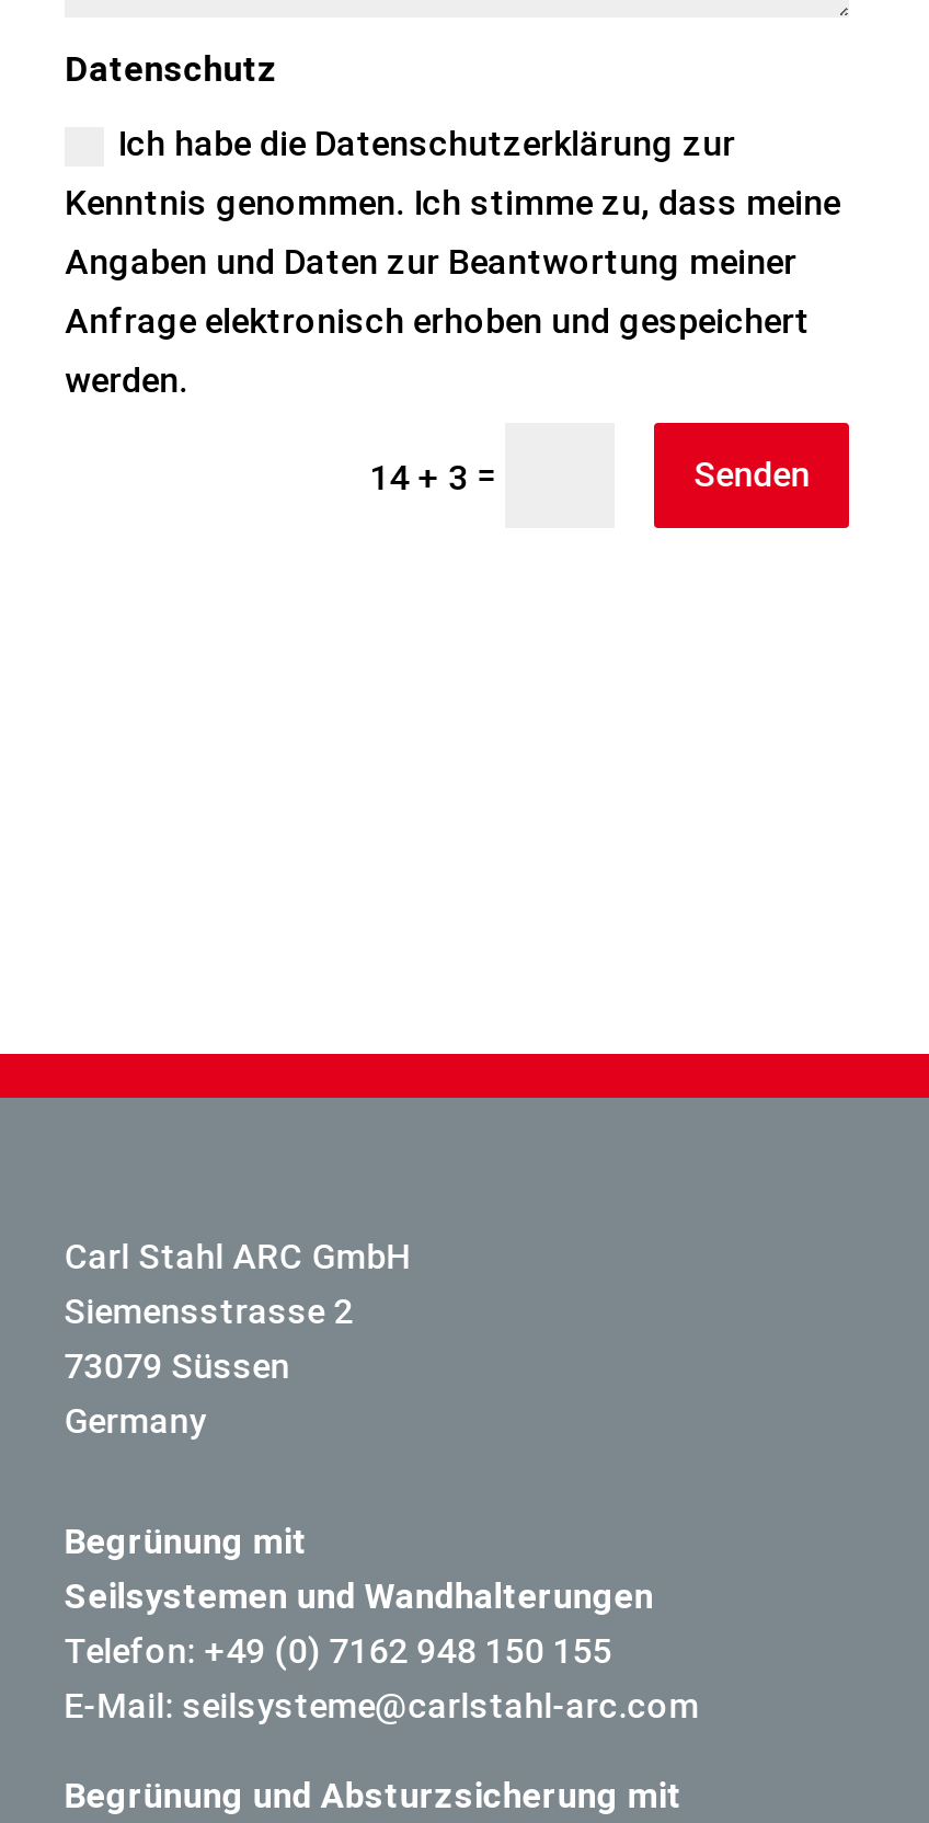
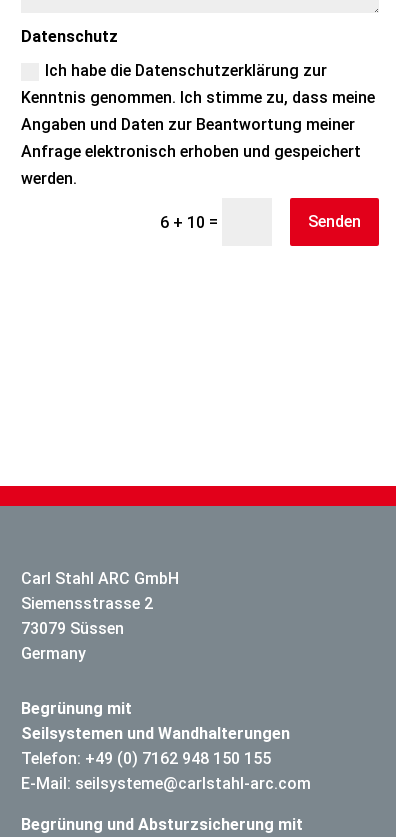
[370,453,505,497] 14 + 3 = -> [160,212,222,232] 6 + 10 =

